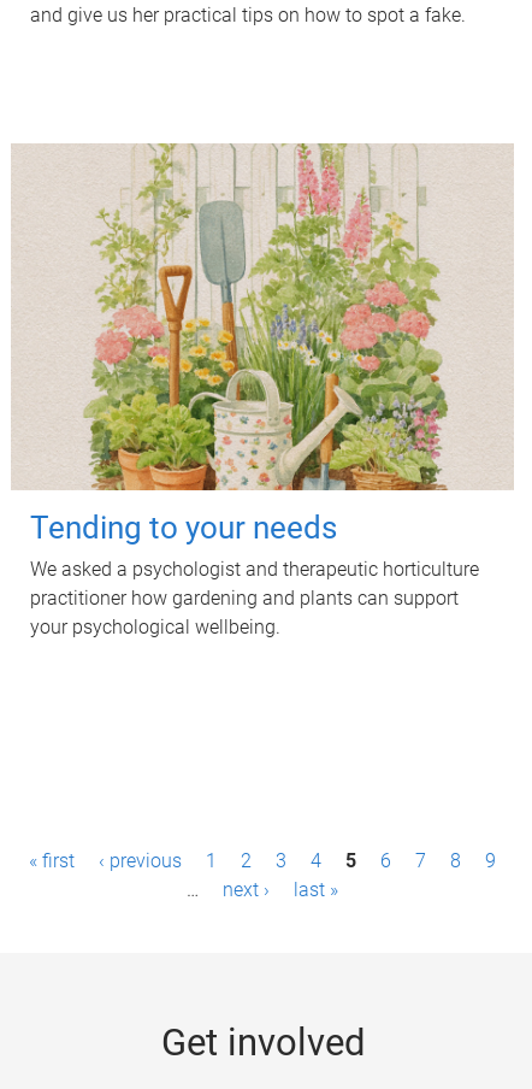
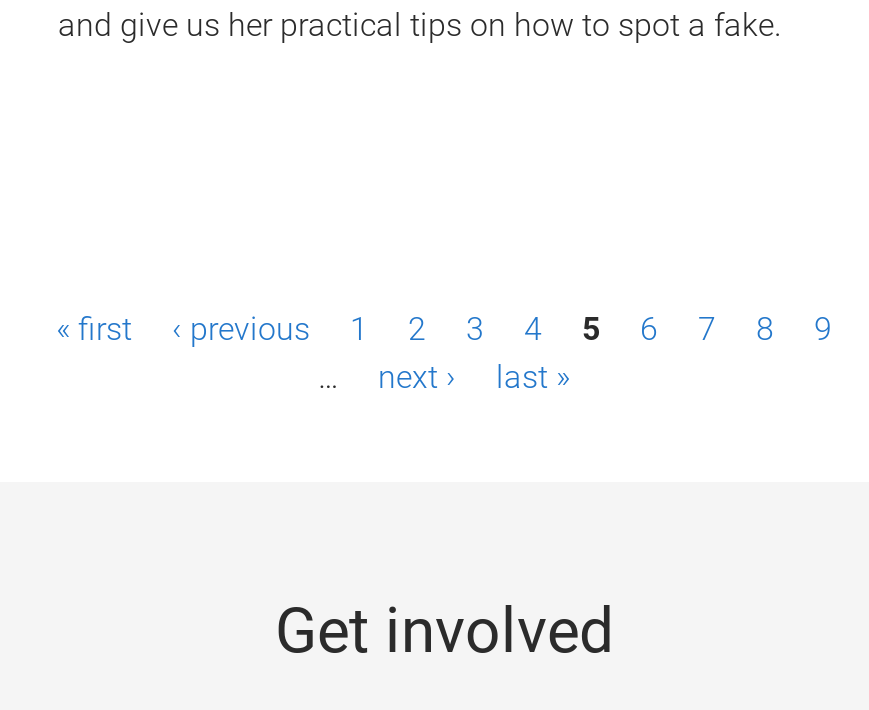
[11,142,514,638] [image] | Tending to your needs | We asked a psychologist and therapeutic horticulture | practitioner how gardening and plants can support | your psychological wellbeing. -> none

